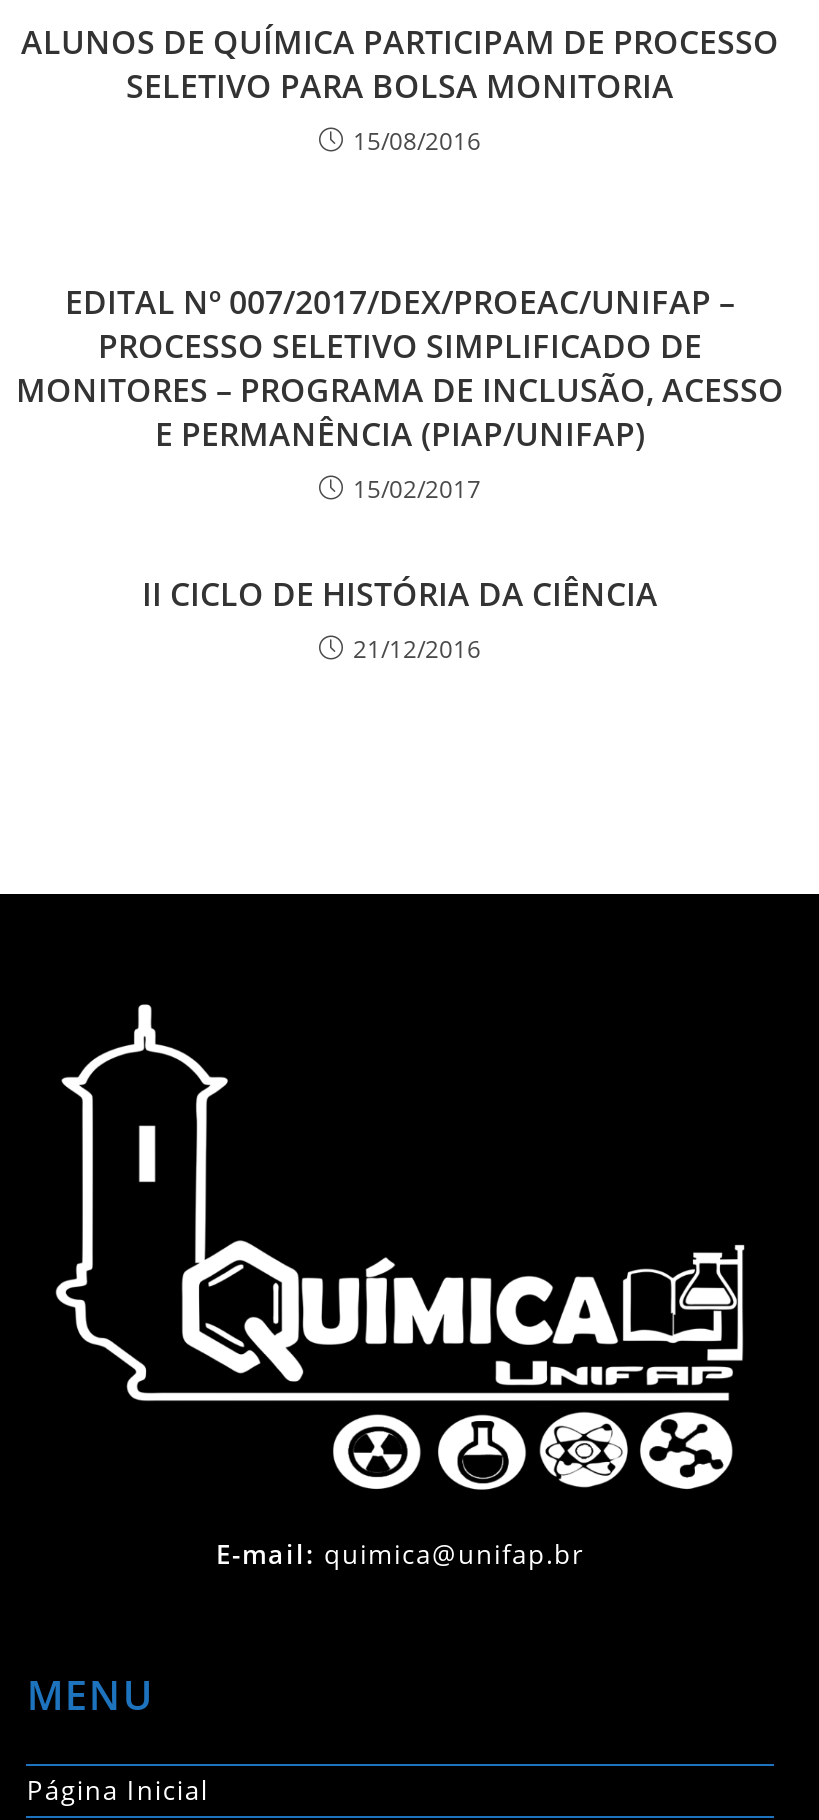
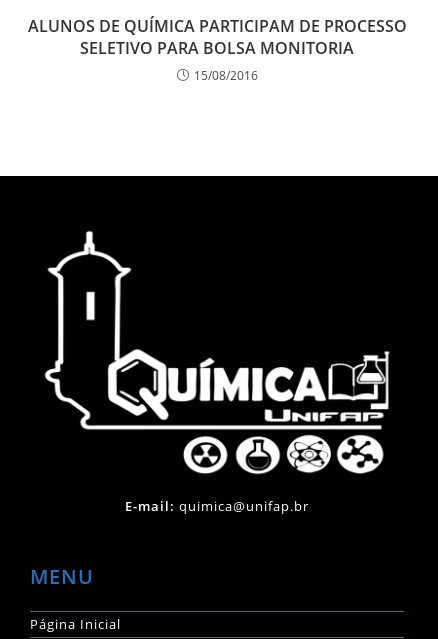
[16,279,784,665] EDITAL Nº 007/2017/DEX/PROEAC/UNIFAP – | PROCESSO SELETIVO SIMPLIFICADO DE | MONITORES – PROGRAMA DE INCLUSÃO, ACESSO | E PERMANÊNCIA (PIAP/UNIFAP) | 15/02/2017 | II CICLO DE HISTÓRIA DA CIÊNCIA | 21/12/2016 -> none

